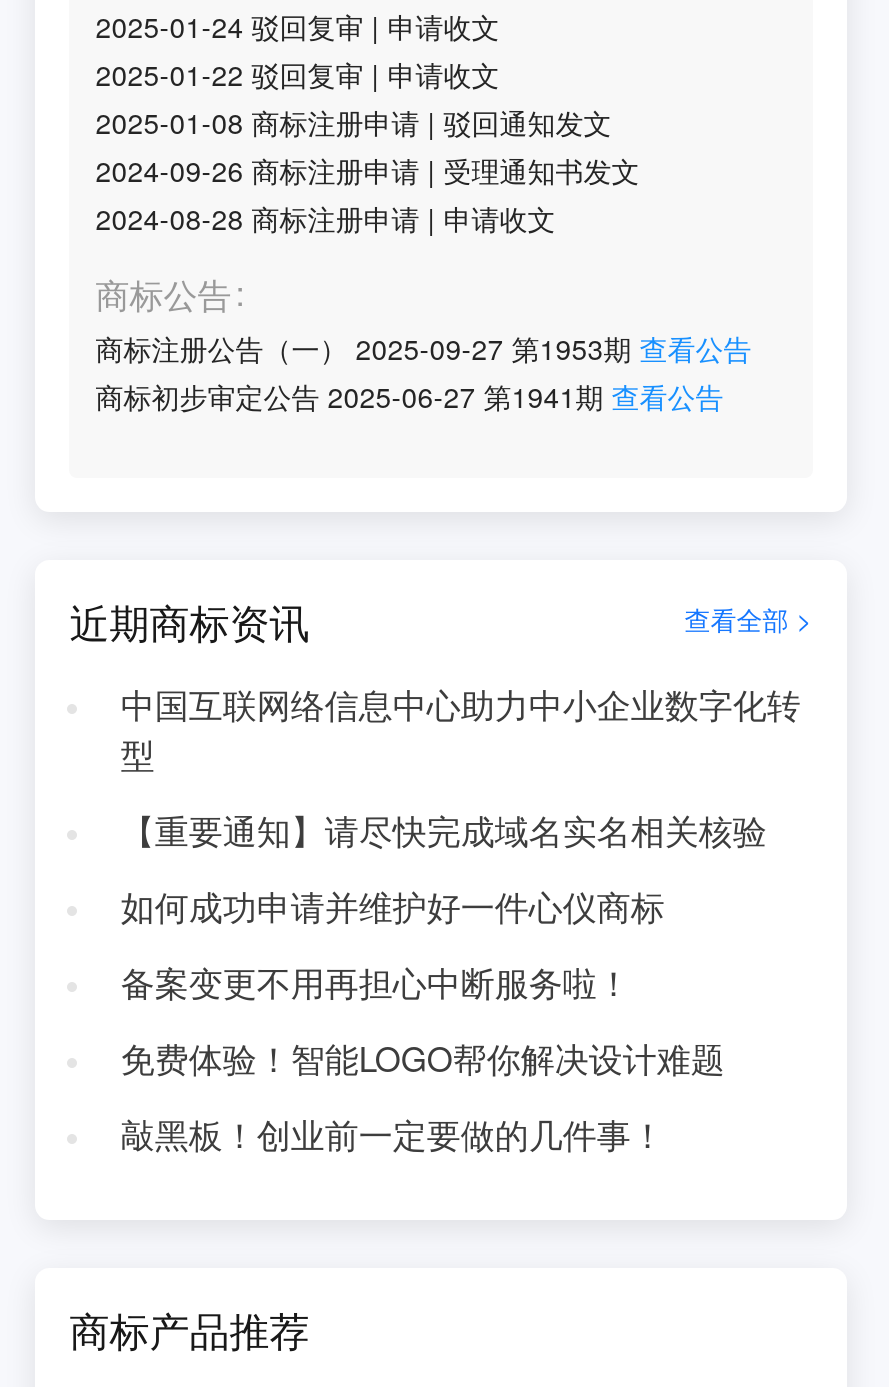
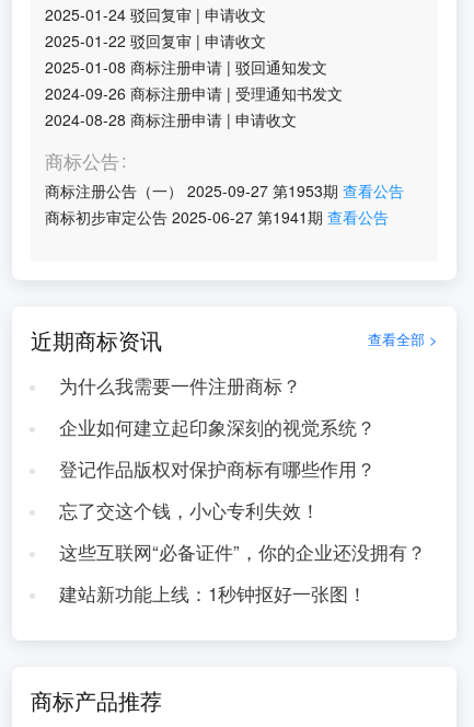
[121,680,801,778] 中国互联网络信息中心助力中小企业数字化转 | 型 -> [59,372,301,399] 为什么我需要一件注册商标？
[121,806,767,854] 【重要通知】请尽快完成域名实名相关核验 -> [59,414,375,440] 企业如何建立起印象深刻的视觉系统？
[121,882,665,930] 如何成功申请并维护好一件心仪商标 -> [59,455,375,482] 登记作品版权对保护商标有哪些作用？
[121,958,631,1006] 备案变更不用再担心中断服务啦！ -> [59,497,319,523] 忘了交这个钱，小心专利失效！
[121,1034,725,1082] 免费体验！智能LOGO帮你解决设计难题 -> [59,539,426,565] 这些互联网“必备证件”，你的企业还没拥有？
[121,1110,665,1158] 敲黑板！创业前一定要做的几件事！ -> [59,580,367,606] 建站新功能上线：1秒钟抠好一张图！

